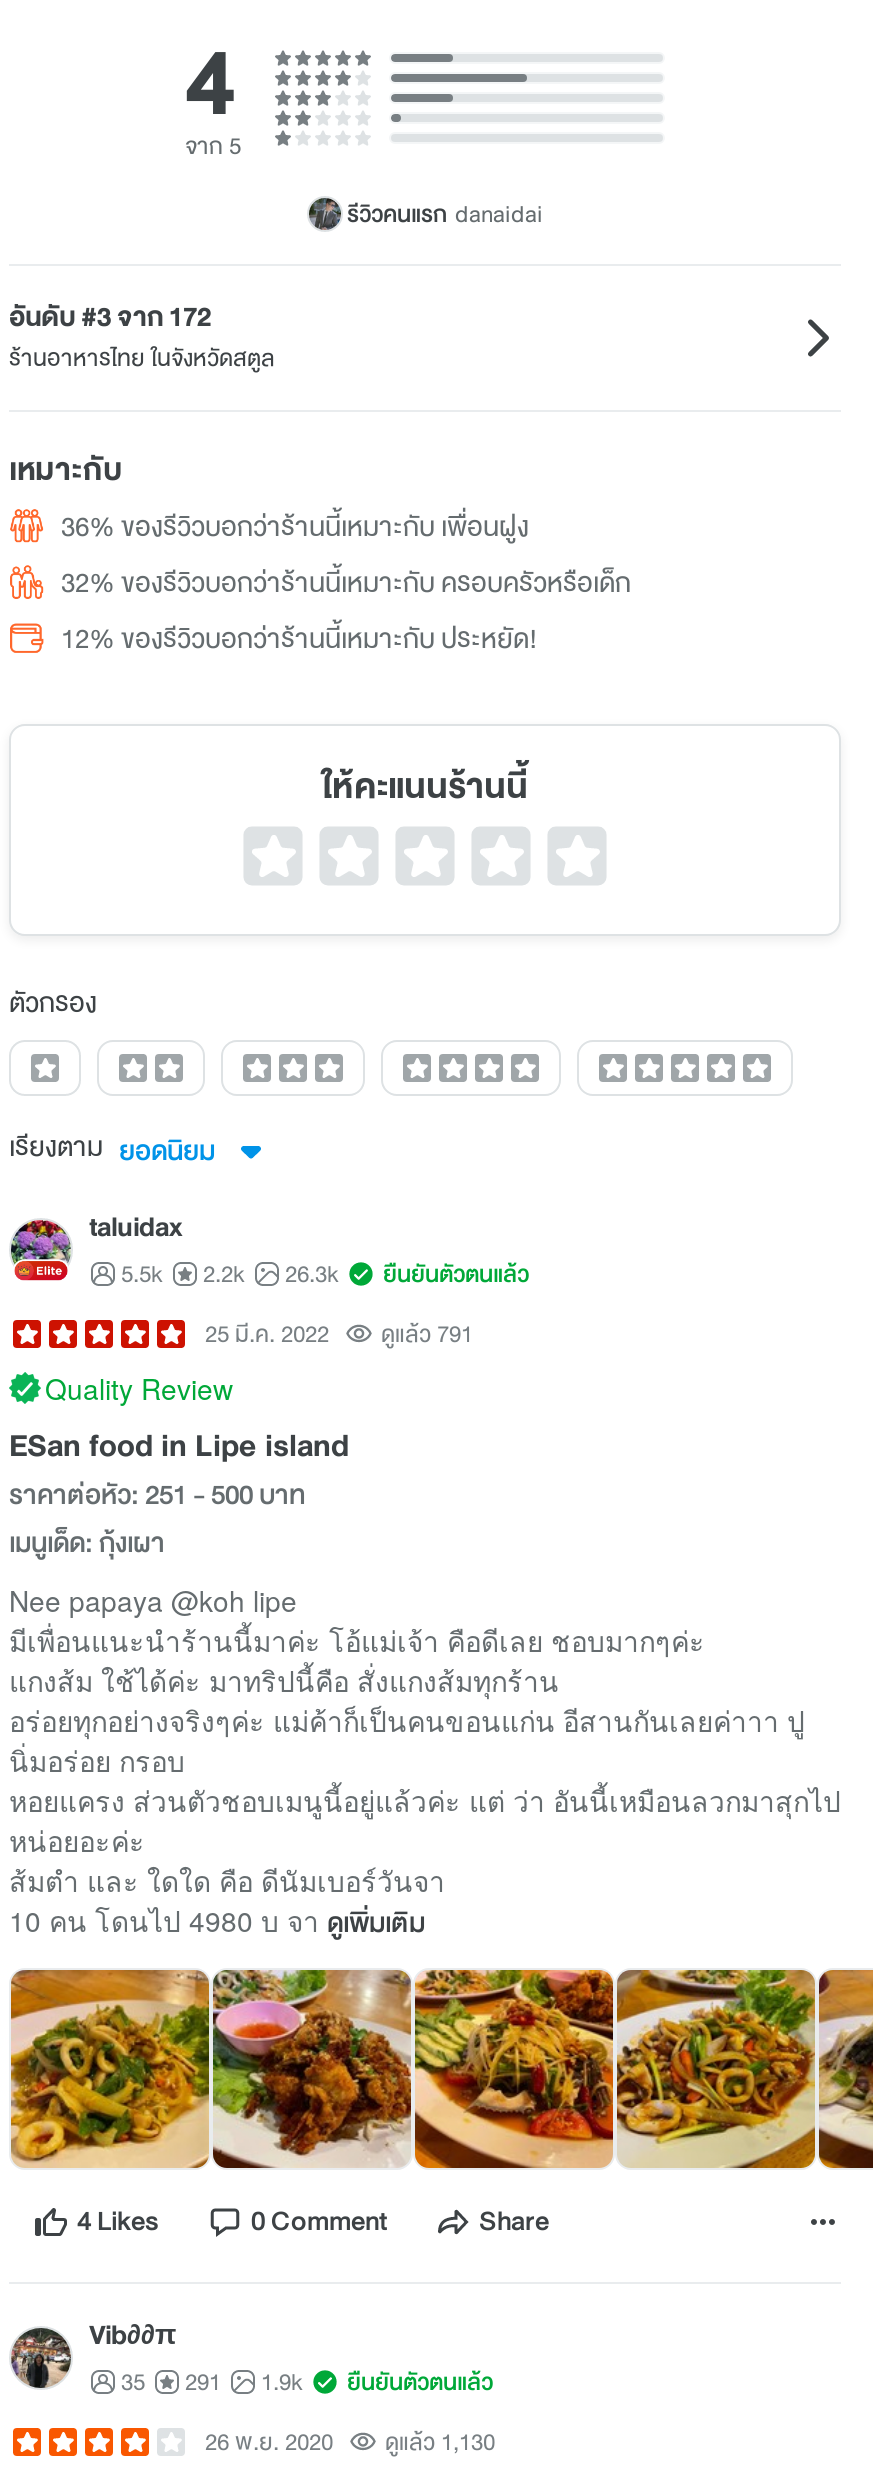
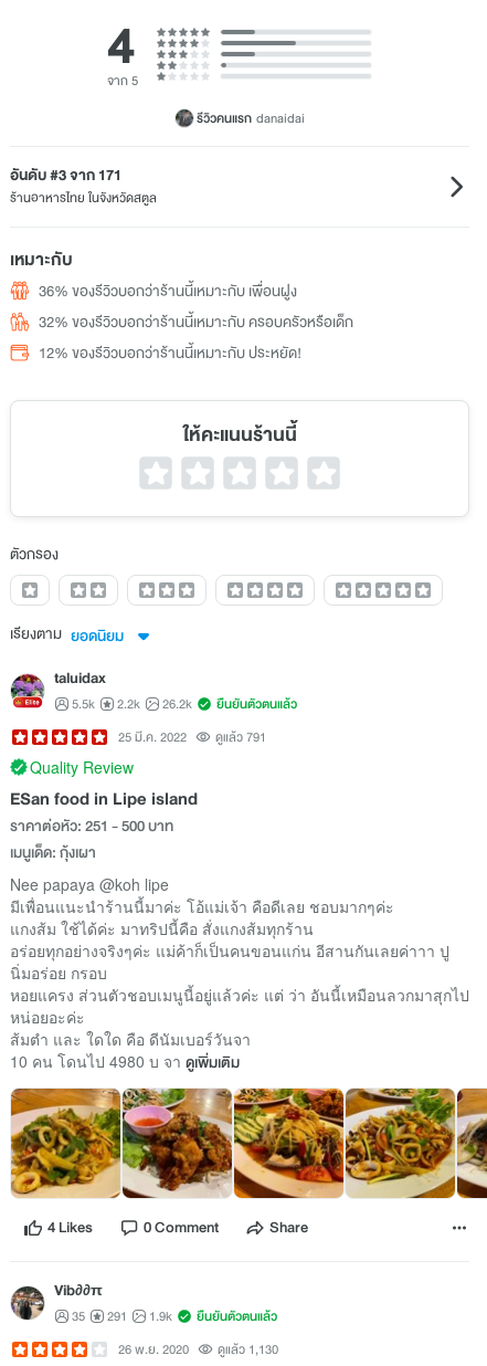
[9,296,211,338] อันดับ #3 จาก 172 -> [10,164,121,187] อันดับ #3 จาก 171
[121,1256,529,1292] 5.5k 2.2k 26.3k ยืนยันตัวตนแล้ว -> [72,694,297,714] 5.5k 2.2k 26.2k ยืนยันตัวตนแล้ว

